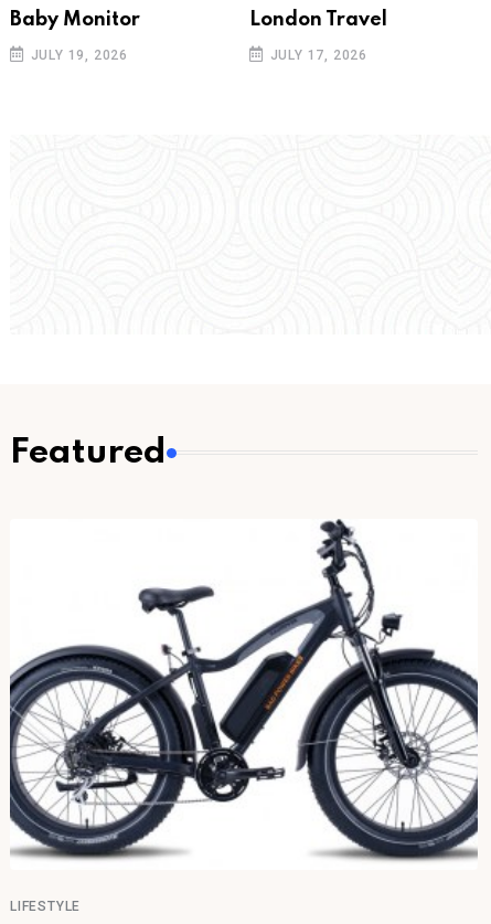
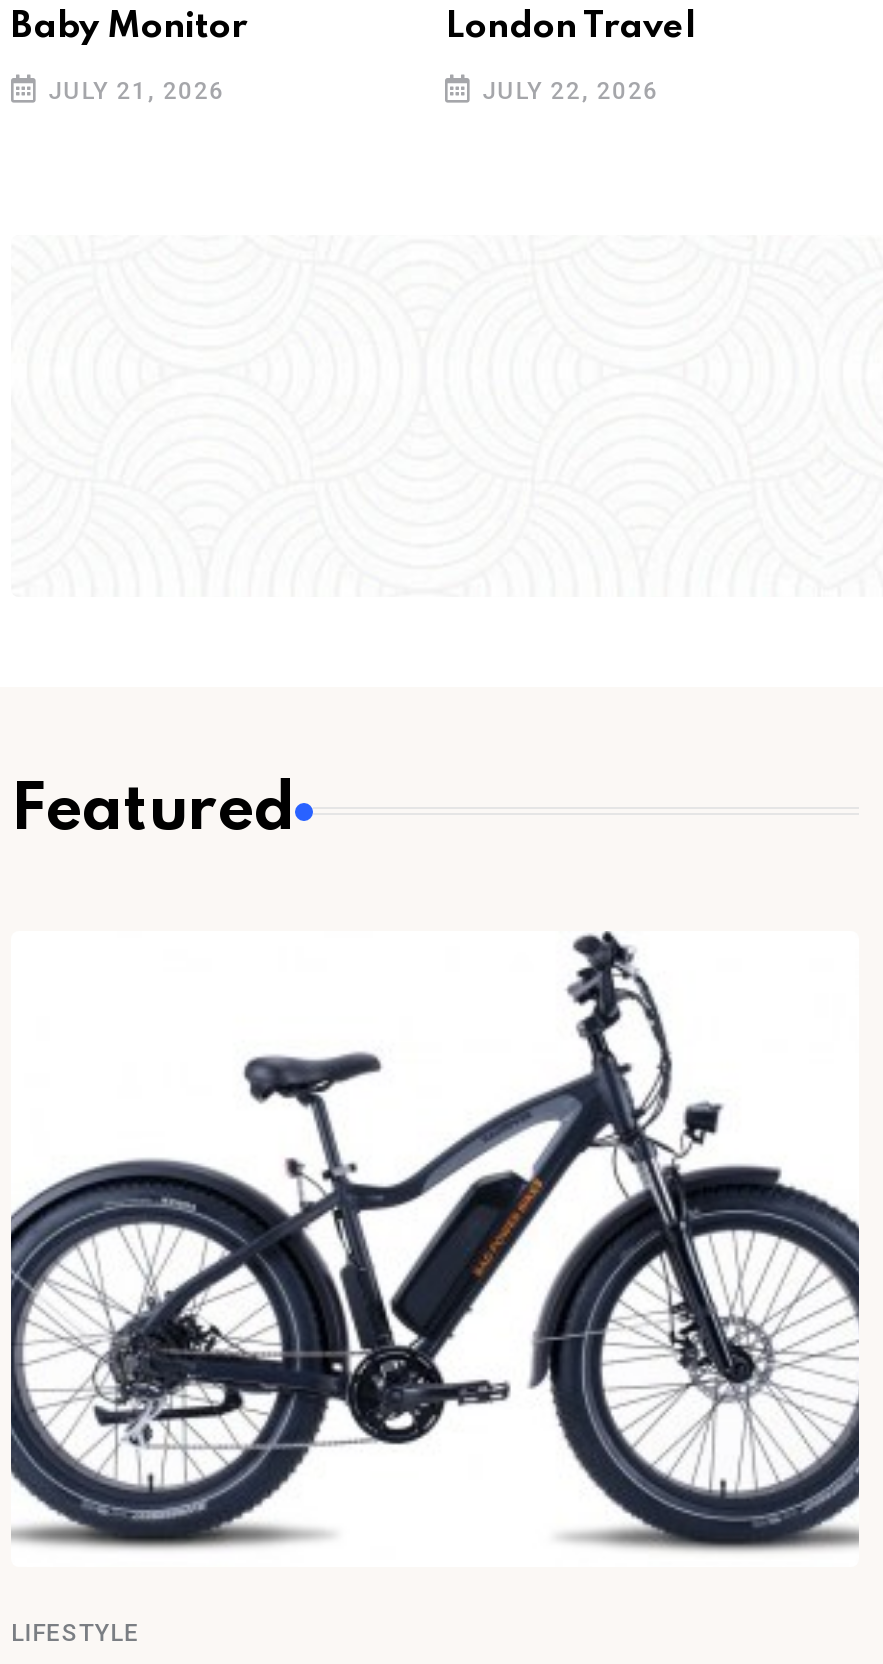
[26,48,128,63] JULY 19, 2026 -> [41,77,225,105] JULY 21, 2026
[266,48,367,63] JULY 17, 2026 -> [475,77,659,105] JULY 22, 2026

